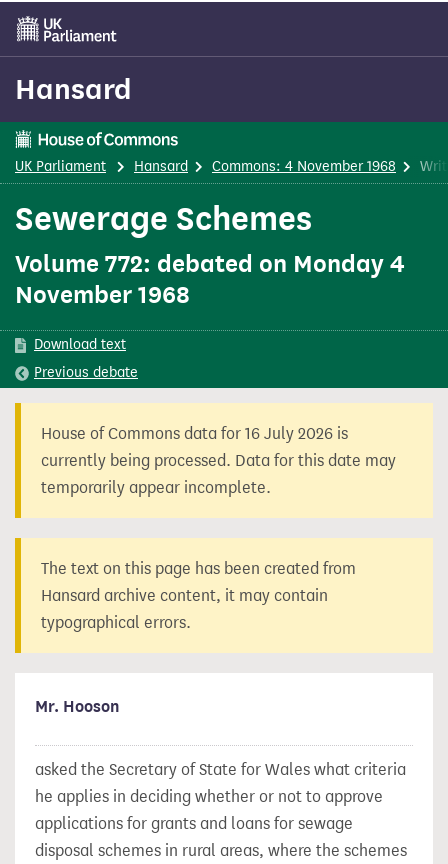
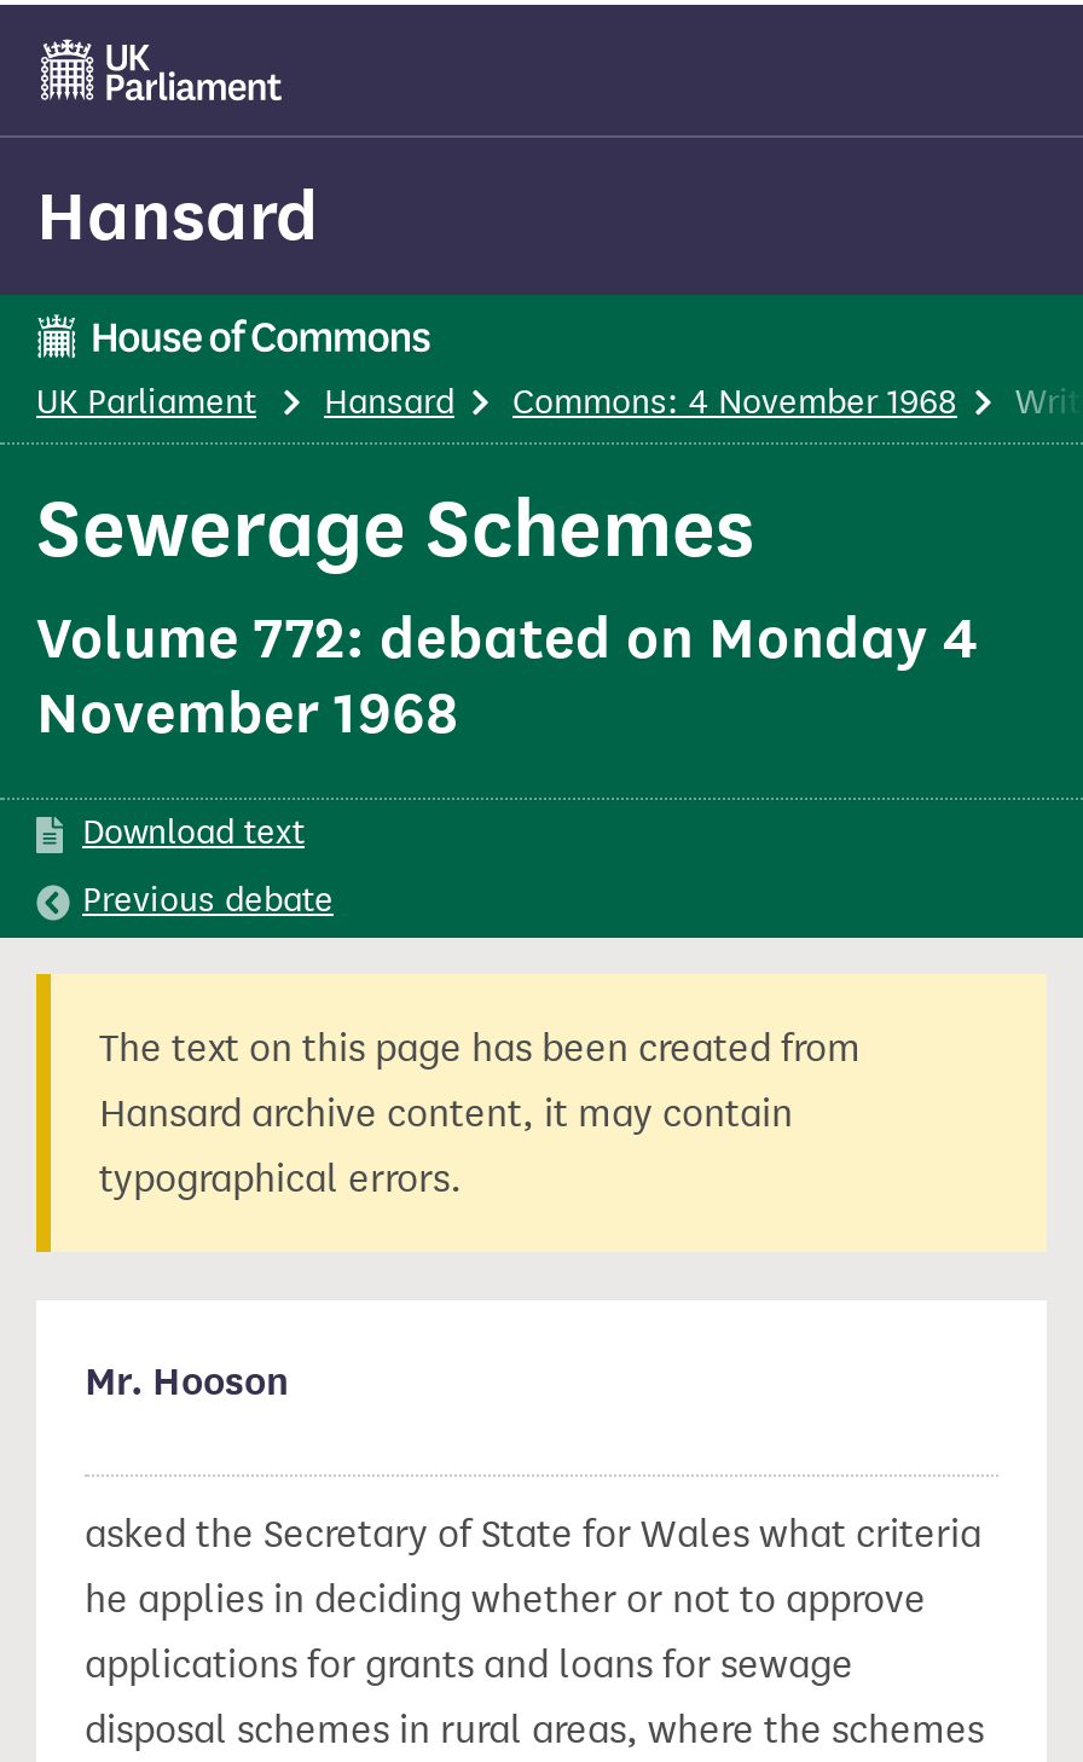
[41,424,396,497] House of Commons data for 16 July 2026 is | currently being processed. Data for this date may | temporarily appear incomplete. -> none

